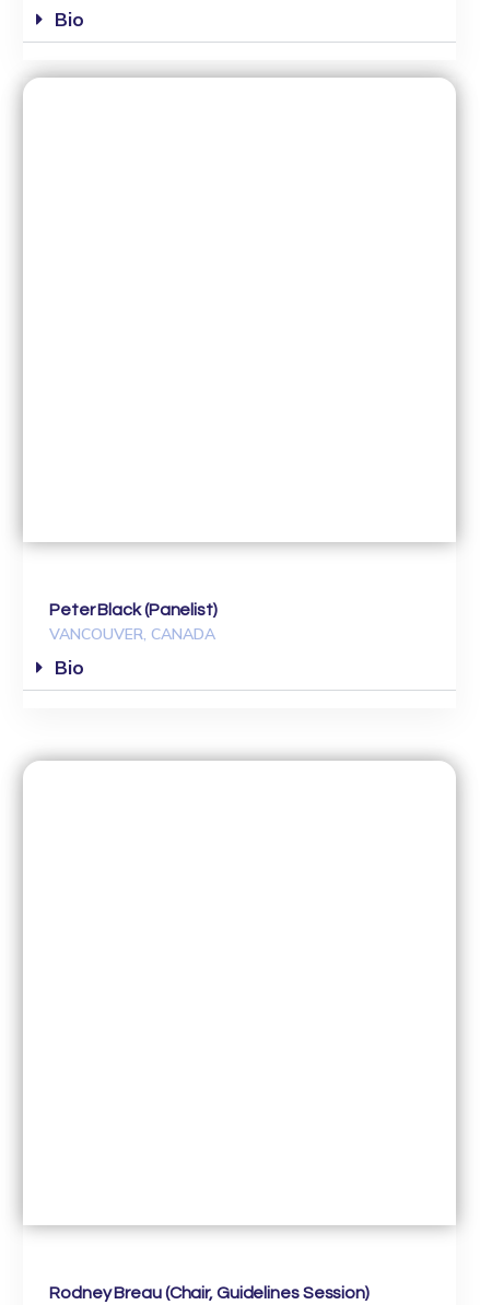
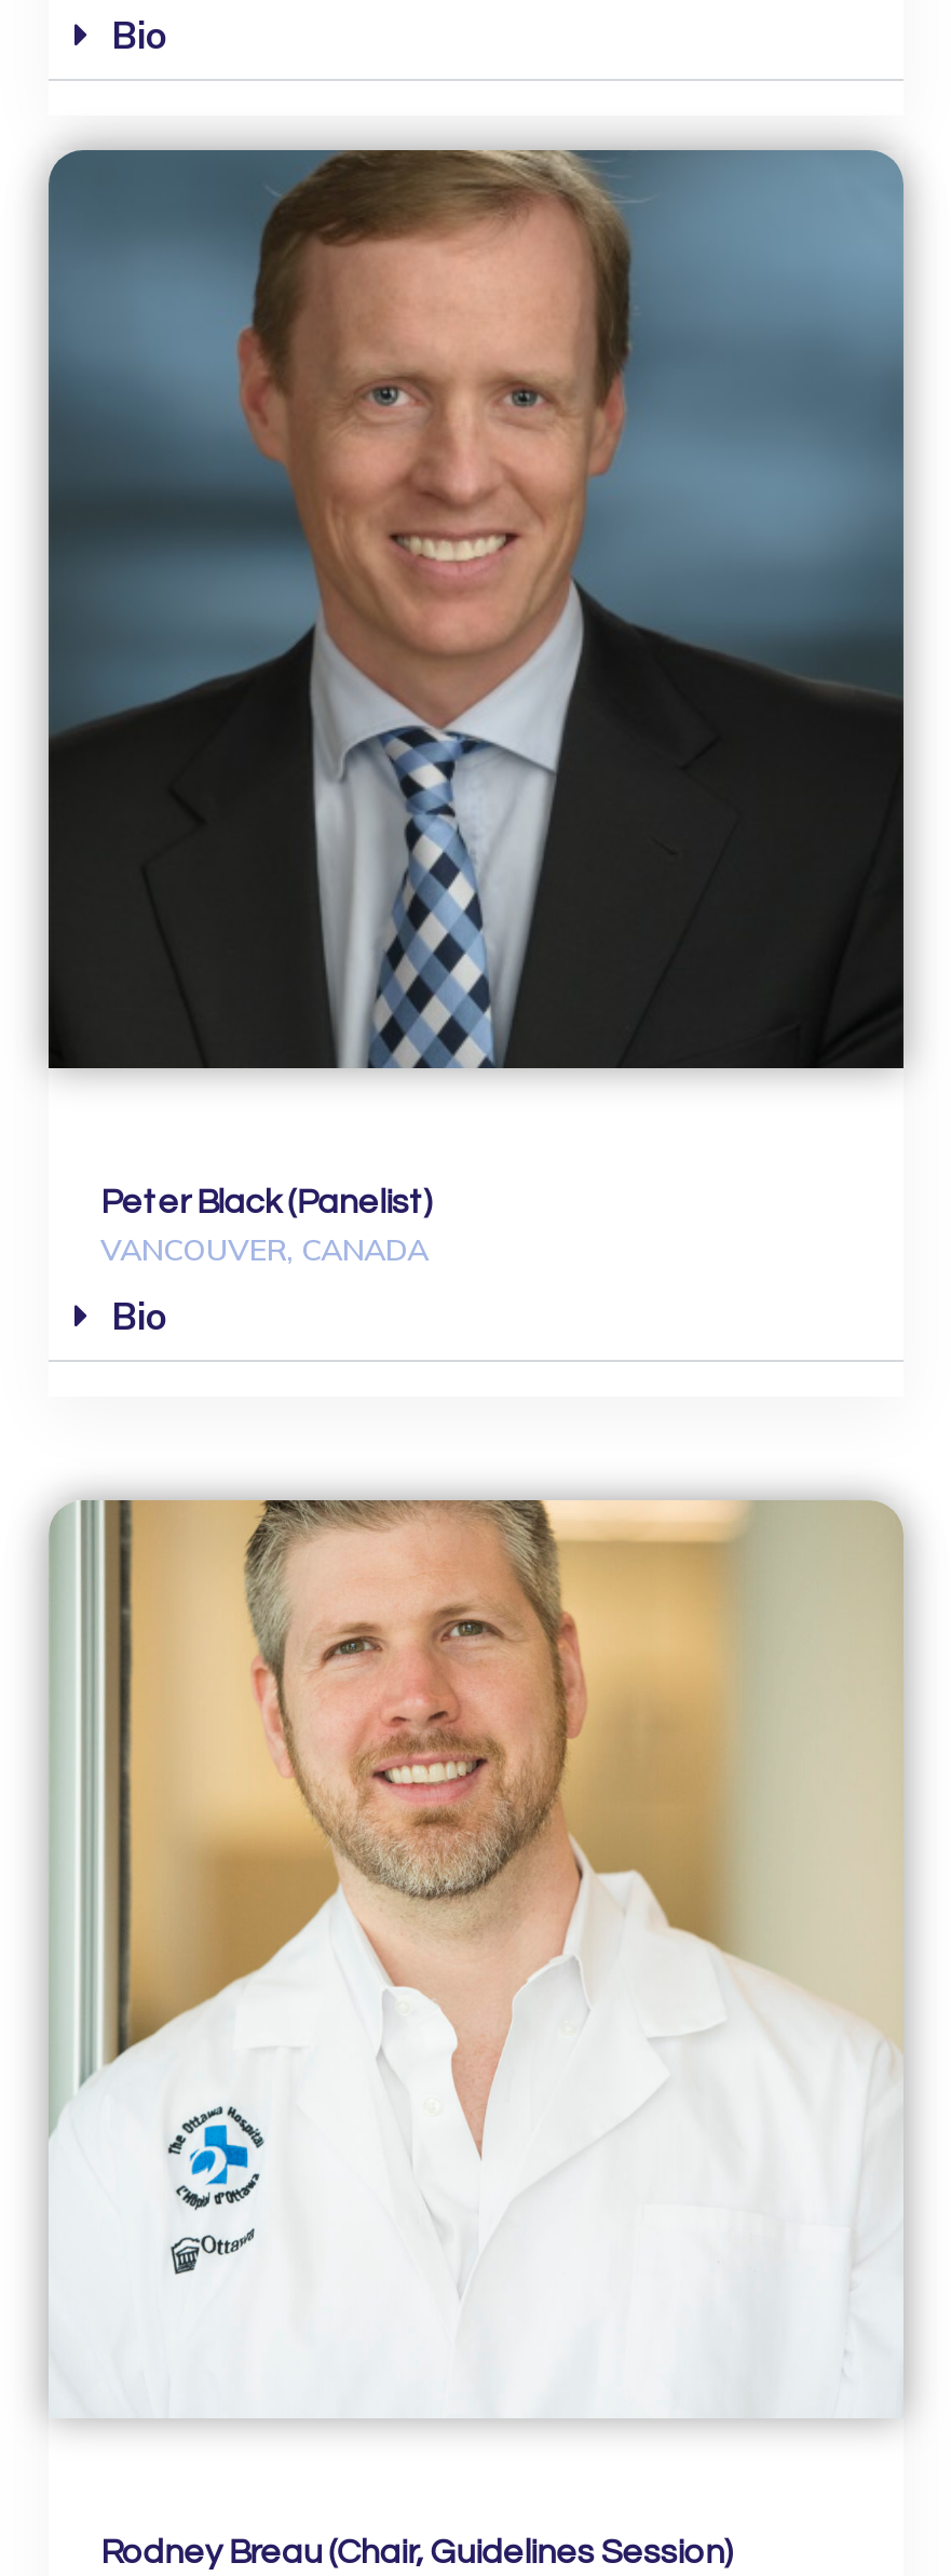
none -> [46,148,906,1070] [image]
none -> [49,1498,904,2414] [image]

